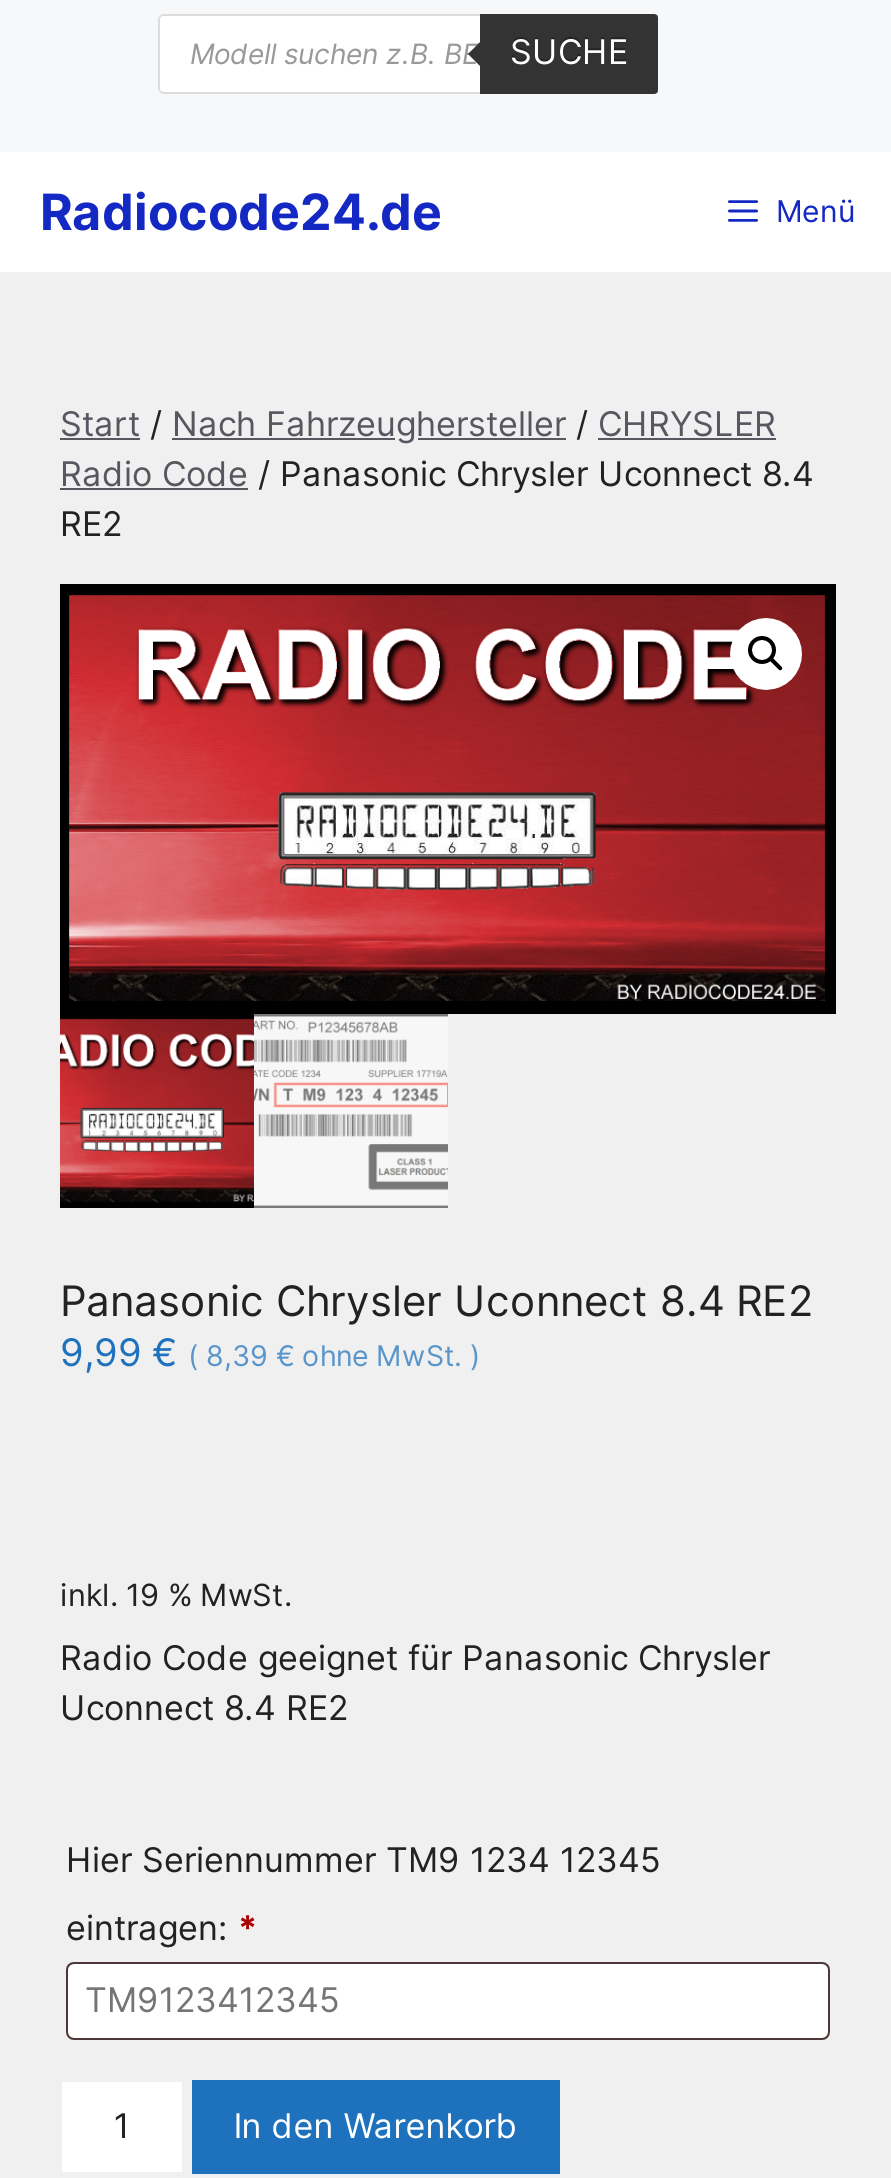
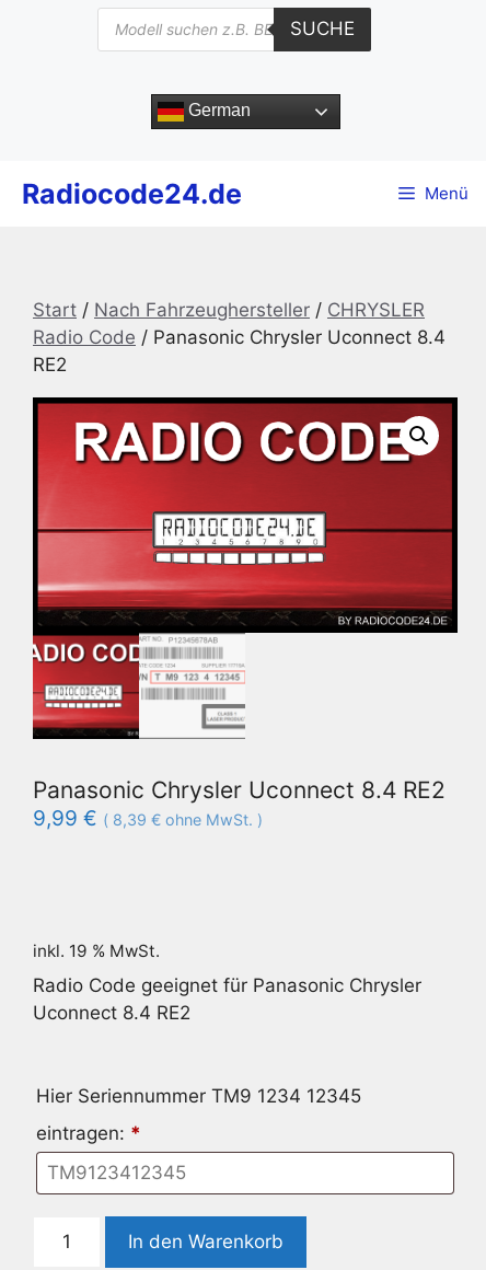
none -> [183,100,250,119] German

